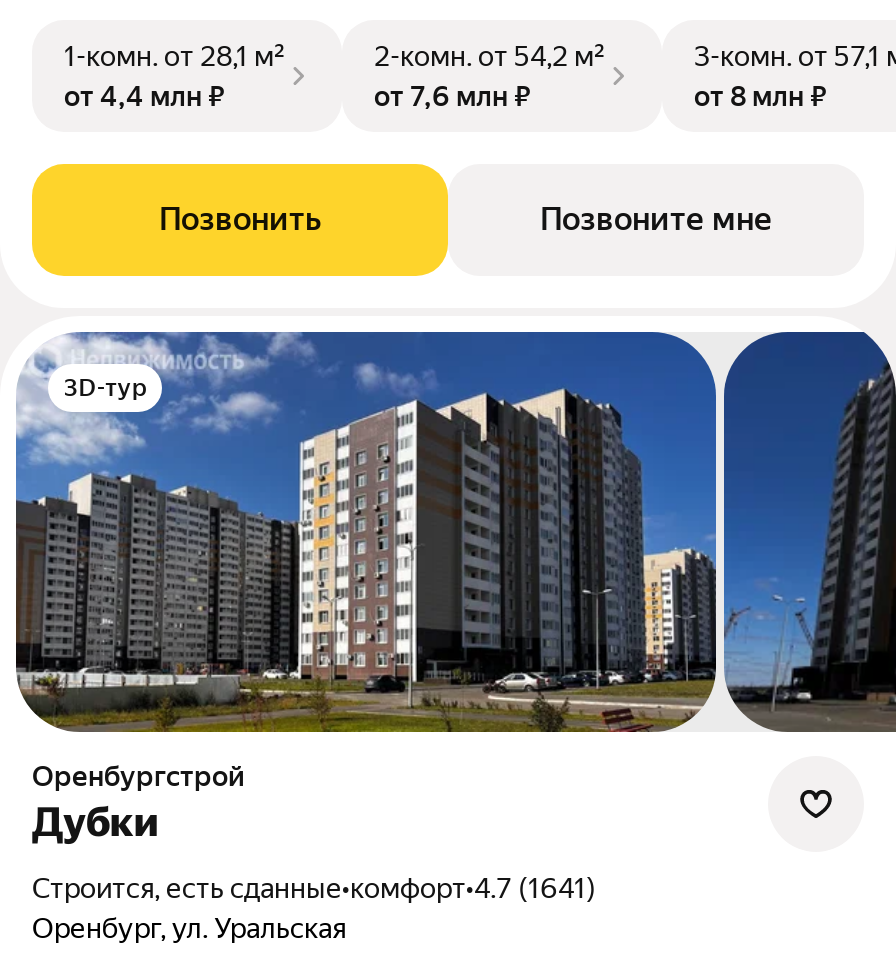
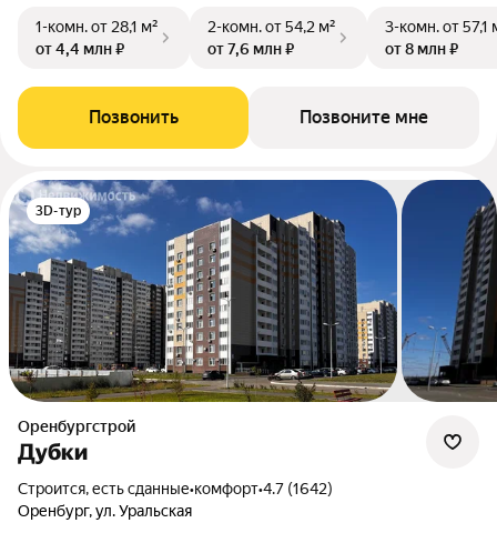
[50,872,596,904] Строится, есть сданные•комфорт•4.7 (1641) -> [28,479,333,497] Строится, есть сданные•комфорт•4.7 (1642)

